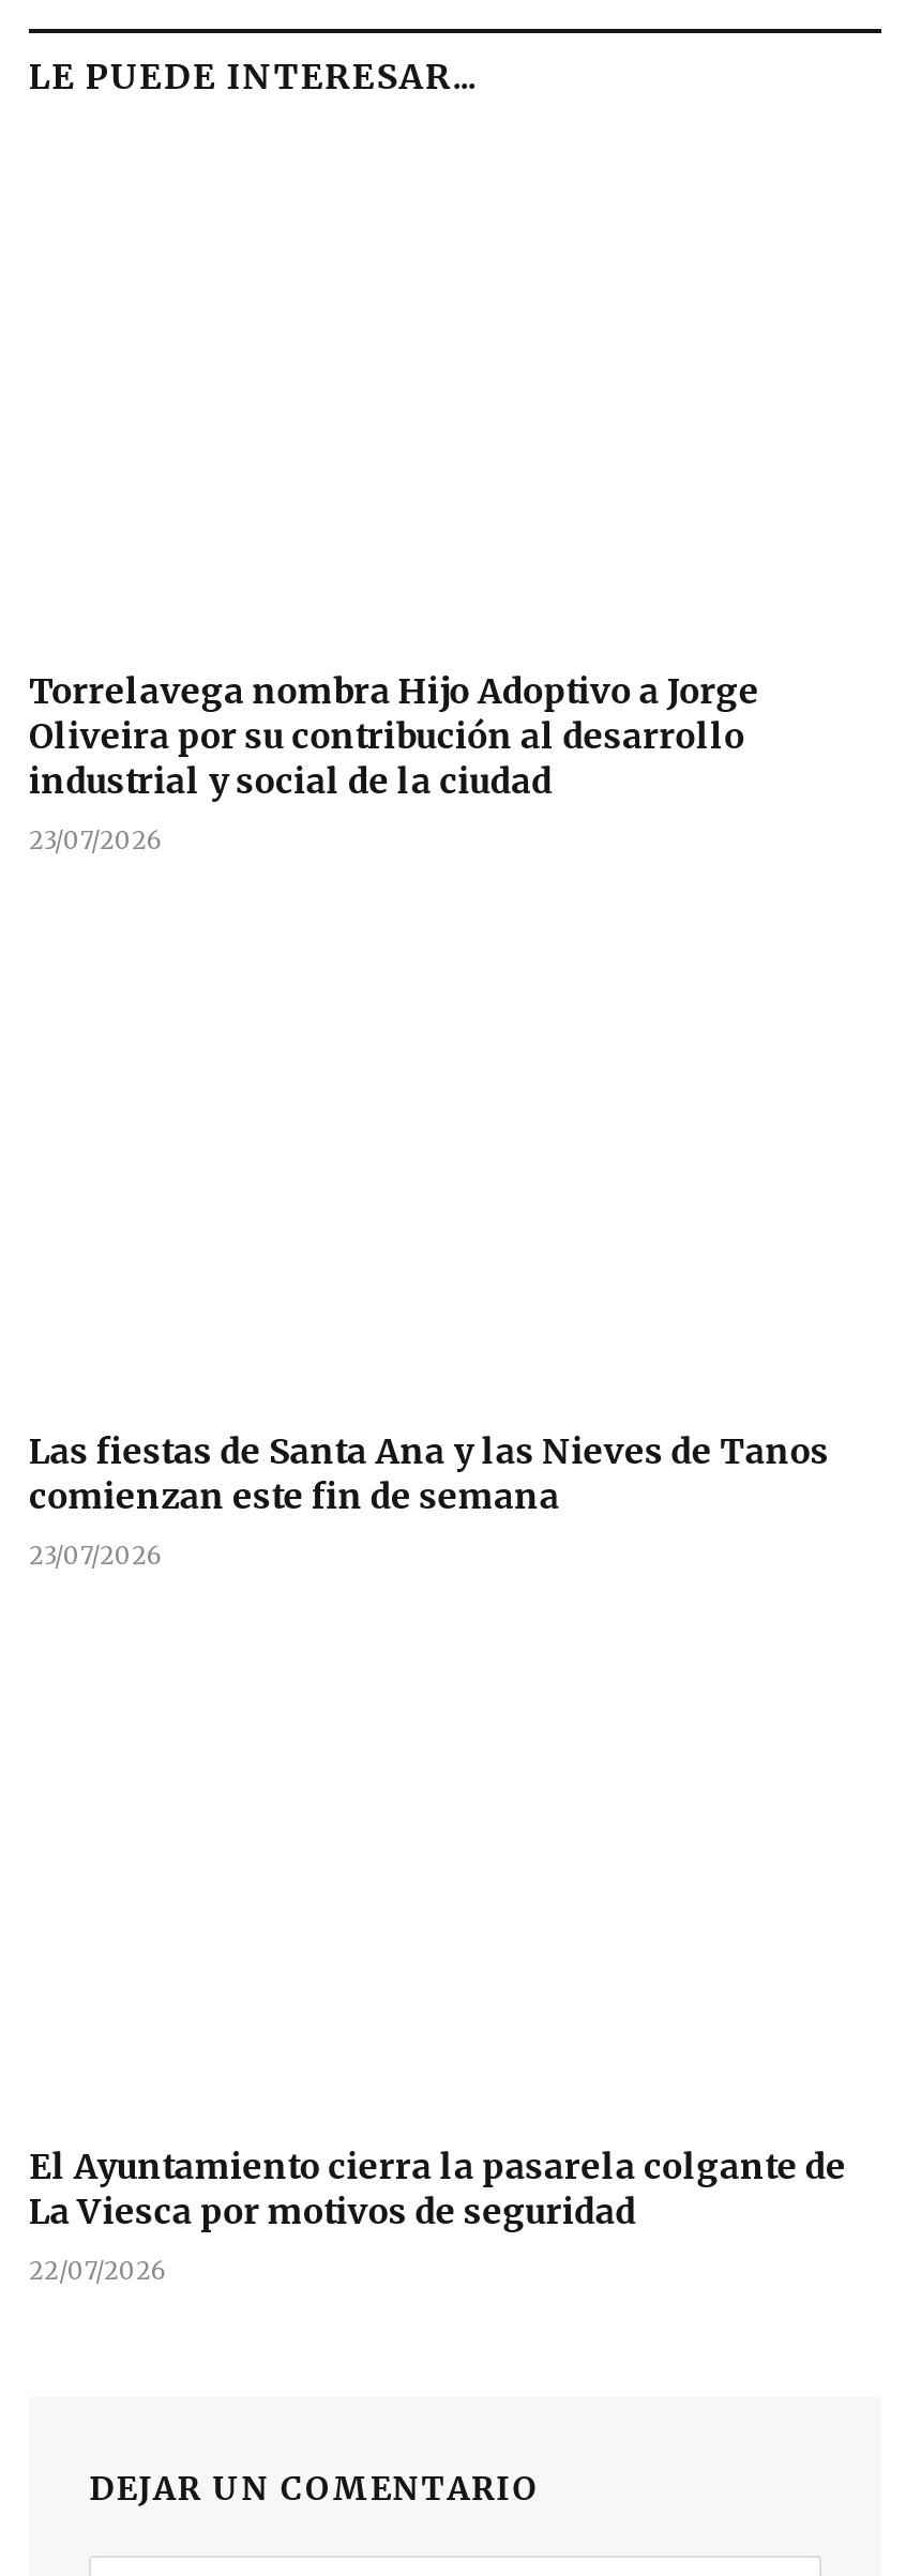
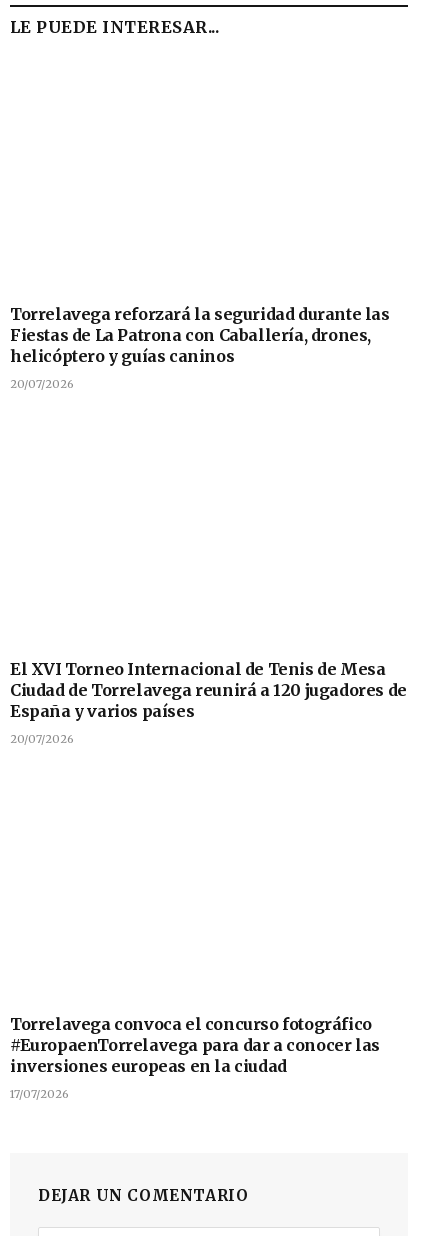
[29,670,759,803] Torrelavega nombra Hijo Adoptivo a Jorge | Oliveira por su contribución al desarrollo | industrial y social de la ciudad -> [10,304,390,366] Torrelavega reforzará la seguridad durante las | Fiestas de La Patrona con Caballería, drones, | helicóptero y guías caninos
[29,826,162,856] 23/07/2026 -> [10,377,74,391] 20/07/2026
[29,1430,829,1517] Las fiestas de Santa Ana y las Nieves de Tanos | comienzan este fin de semana -> [10,659,407,721] El XVI Torneo Internacional de Tenis de Mesa | Ciudad de Torrelavega reunirá a 120 jugadores de | España y varios países
[29,1541,162,1571] 23/07/2026 -> [10,732,74,746] 20/07/2026
[29,2144,846,2232] El Ayuntamiento cierra la pasarela colgante de | La Viesca por motivos de seguridad -> [10,1014,380,1076] Torrelavega convoca el concurso fotográfico | #EuropaenTorrelavega para dar a conocer las | inversiones europeas en la ciudad
[29,2256,166,2286] 22/07/2026 -> [10,1087,69,1101] 17/07/2026

